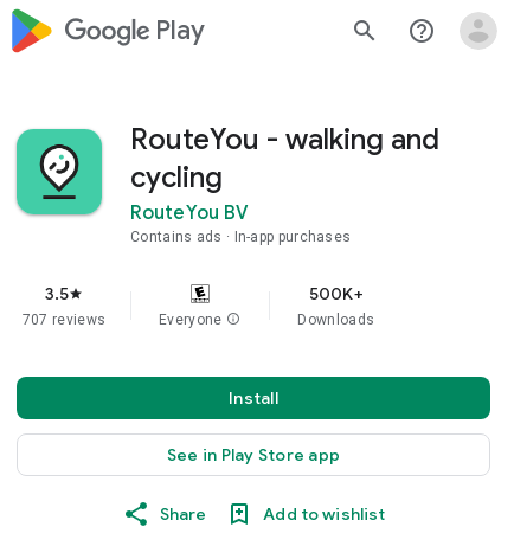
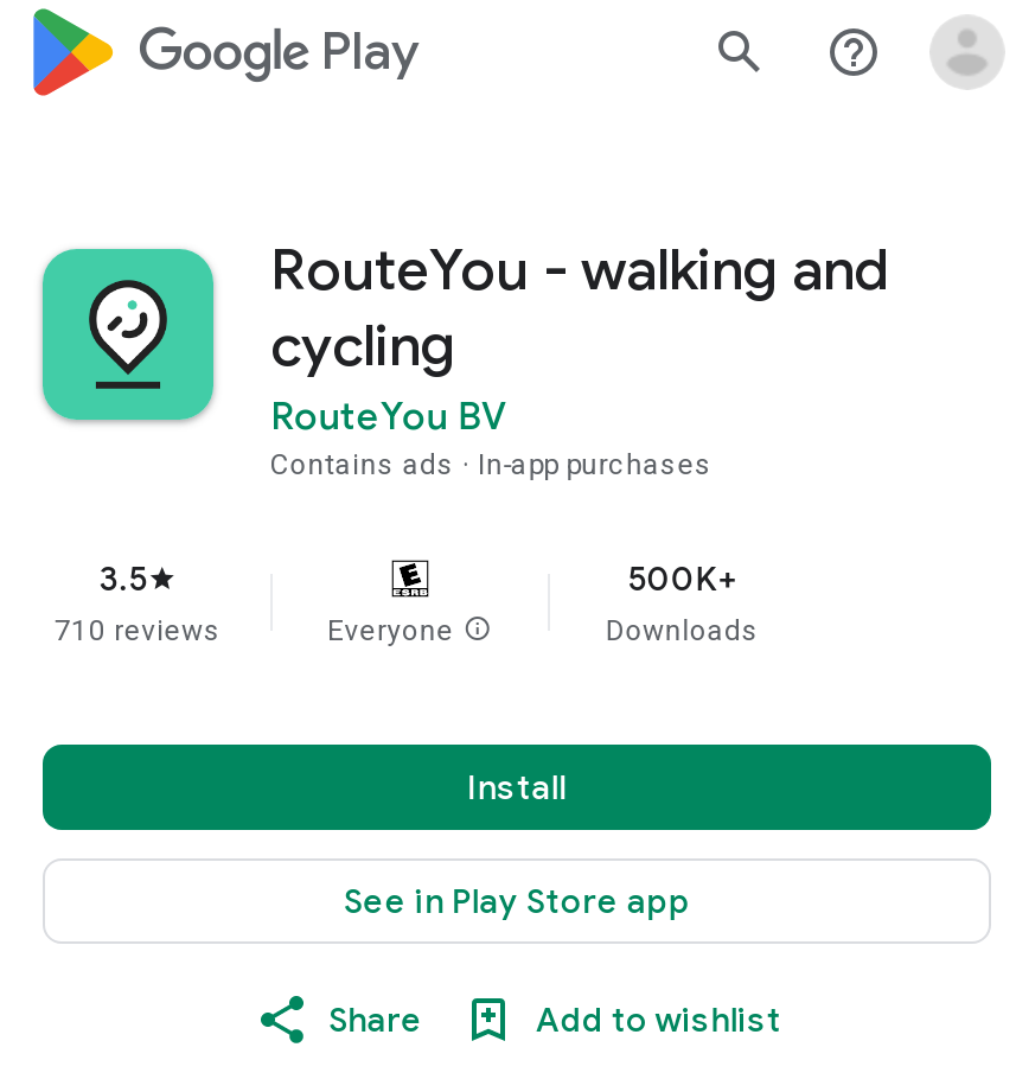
[22,311,106,328] 707 reviews -> [54,614,221,647] 710 reviews

